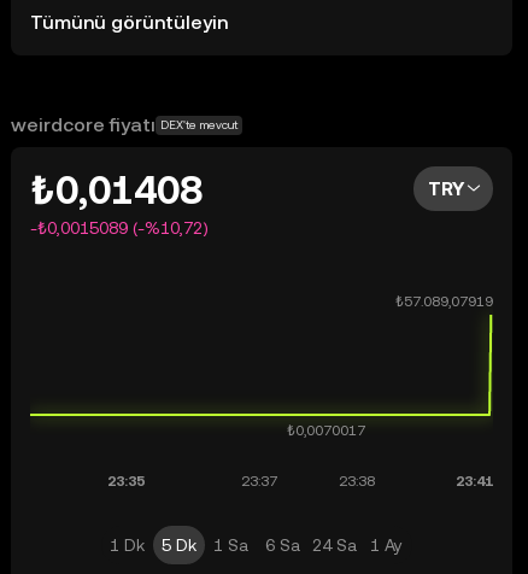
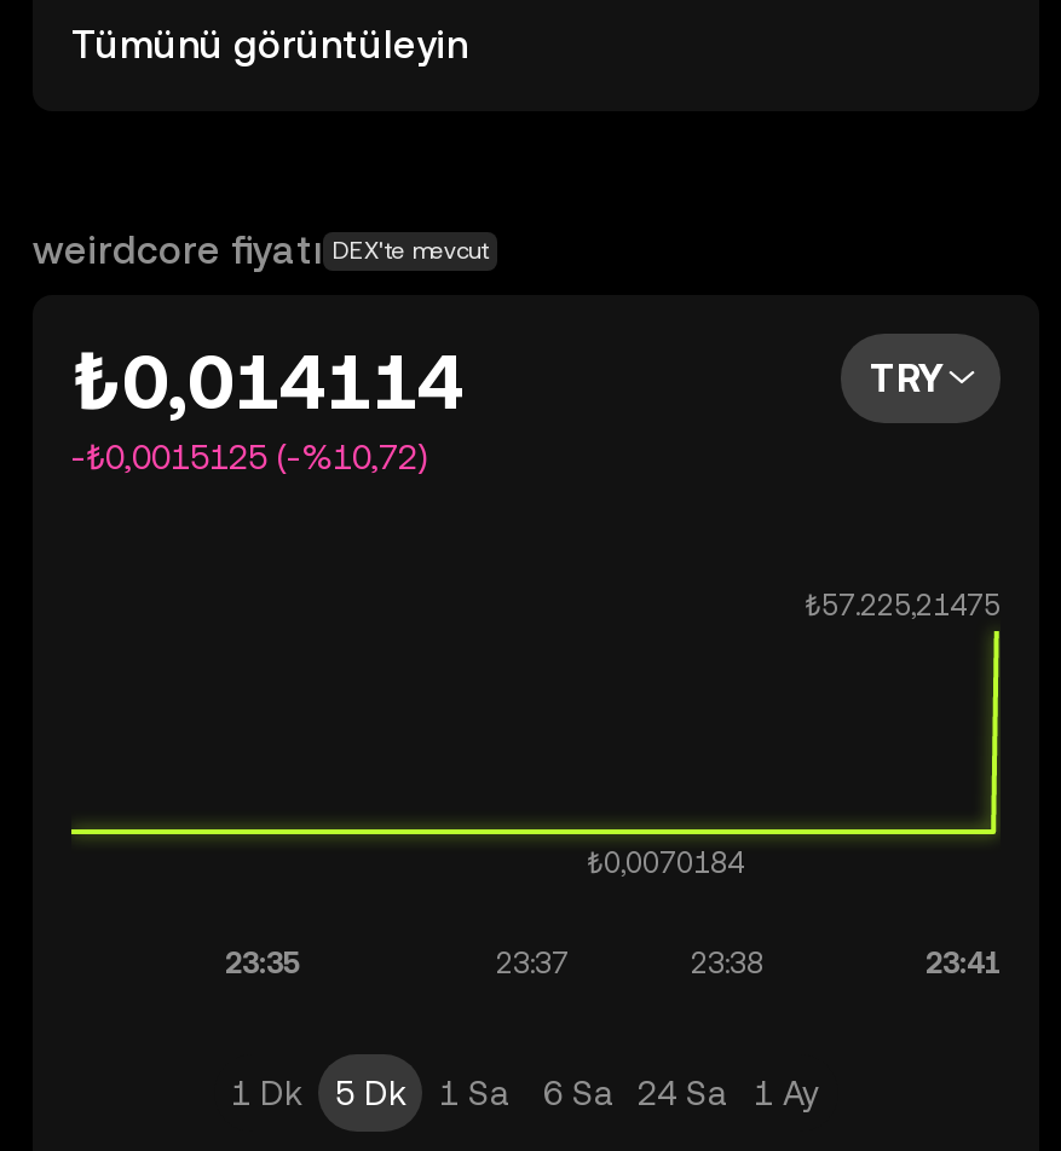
[30,168,203,212] ₺0,01408 -> [71,336,463,426] ₺0,014114
[30,218,209,238] -₺0,0015089 (-%10,72) -> [71,438,429,476] -₺0,0015125 (-%10,72)

